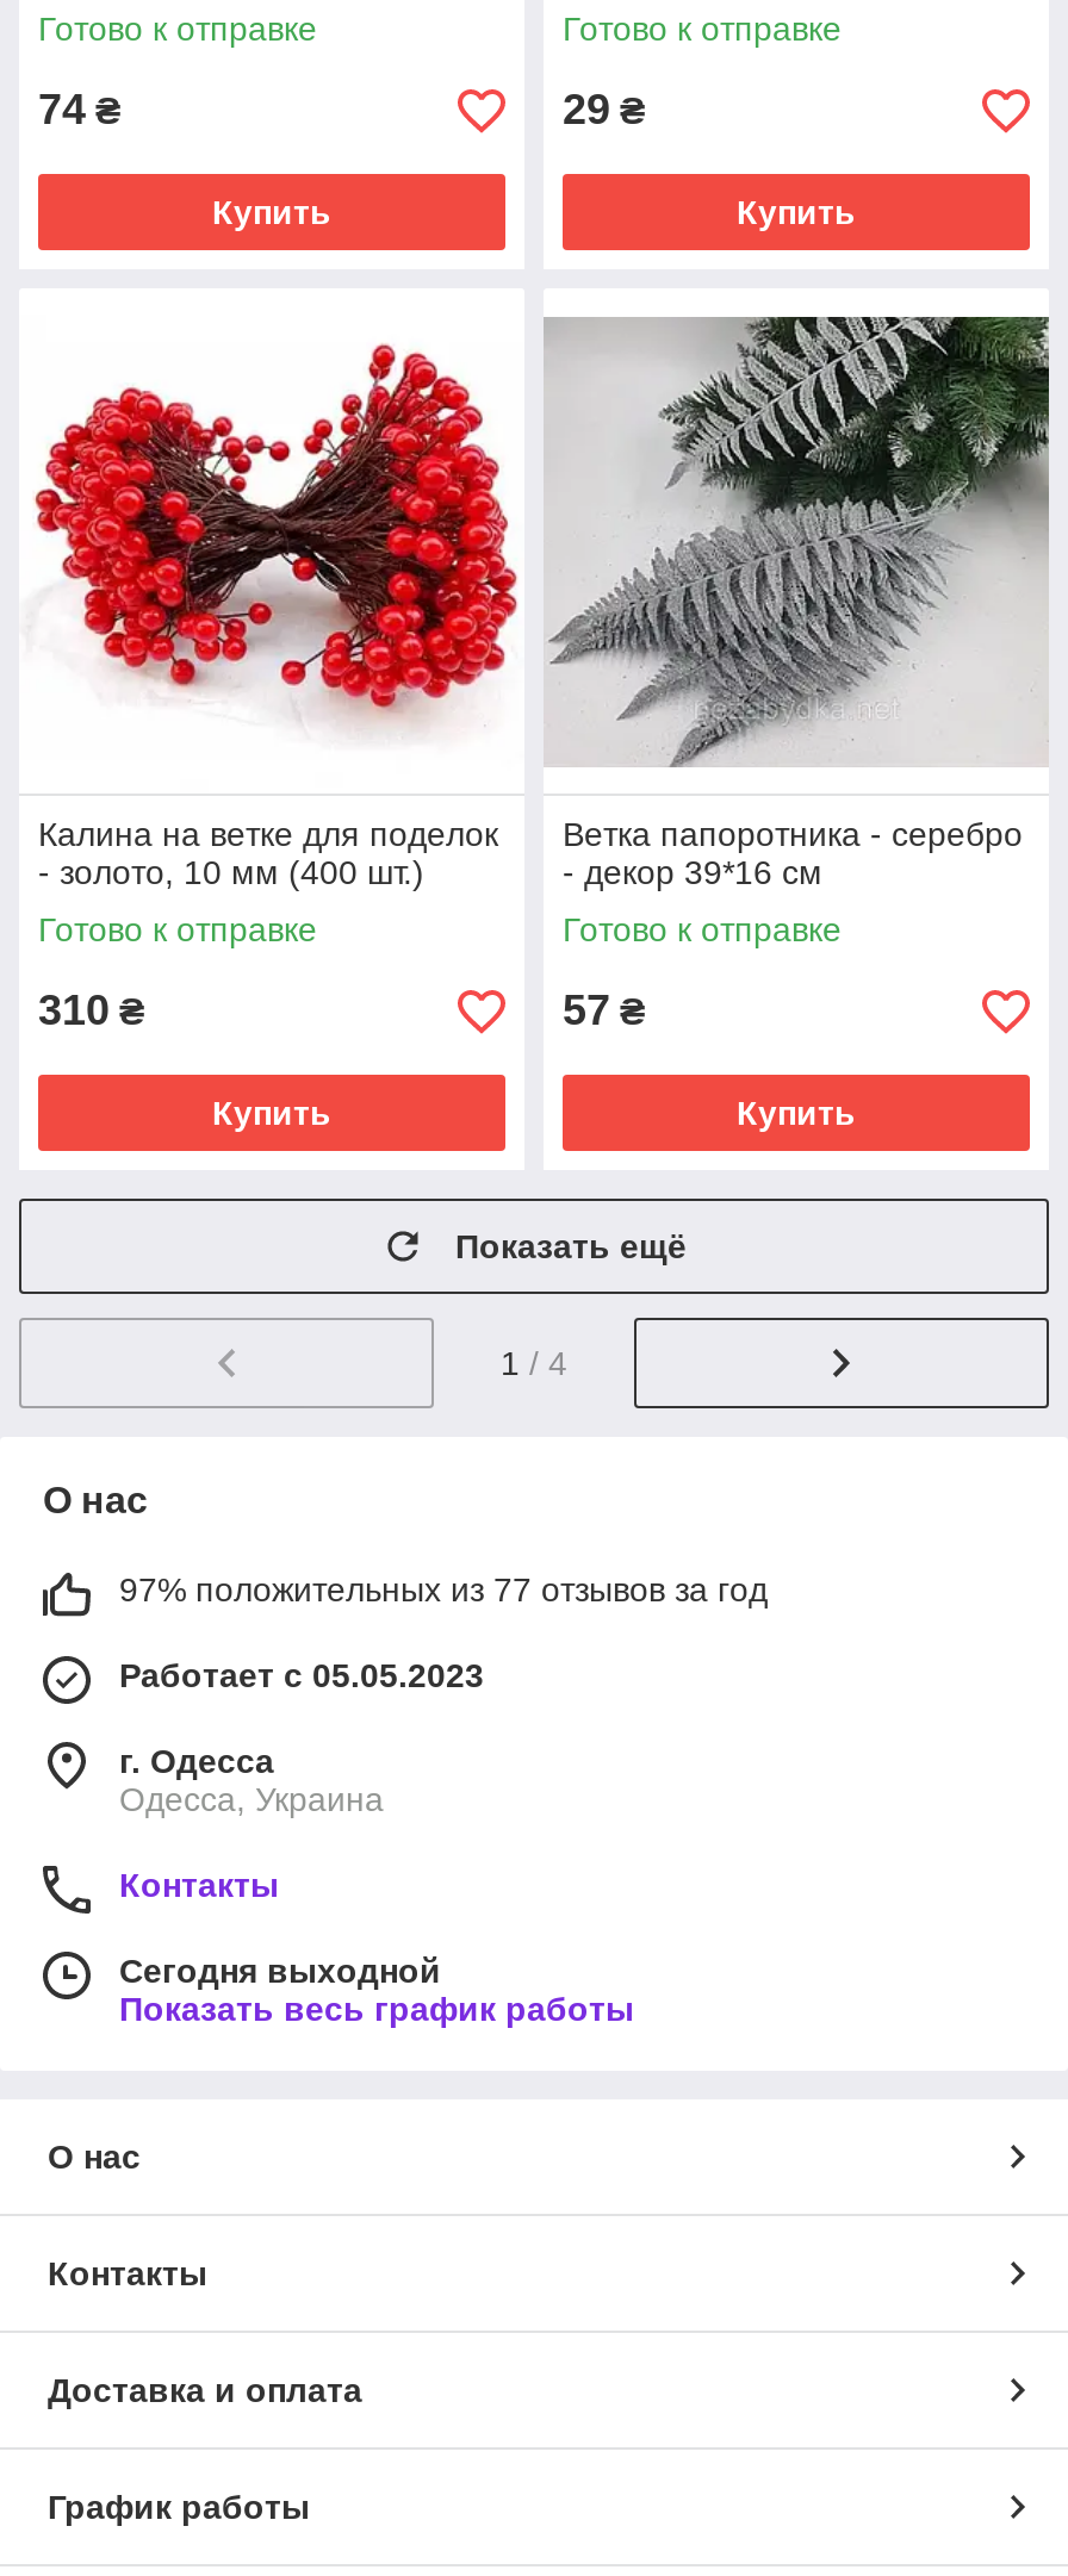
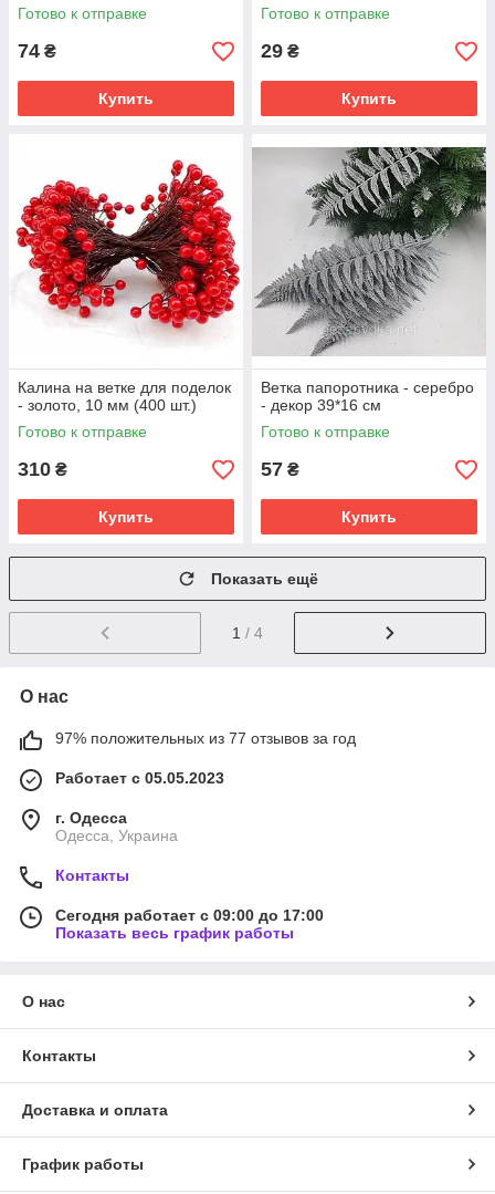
[119,1952,441,1990] Сегодня выходной -> [55,907,324,924] Сегодня работает с 09:00 до 17:00

